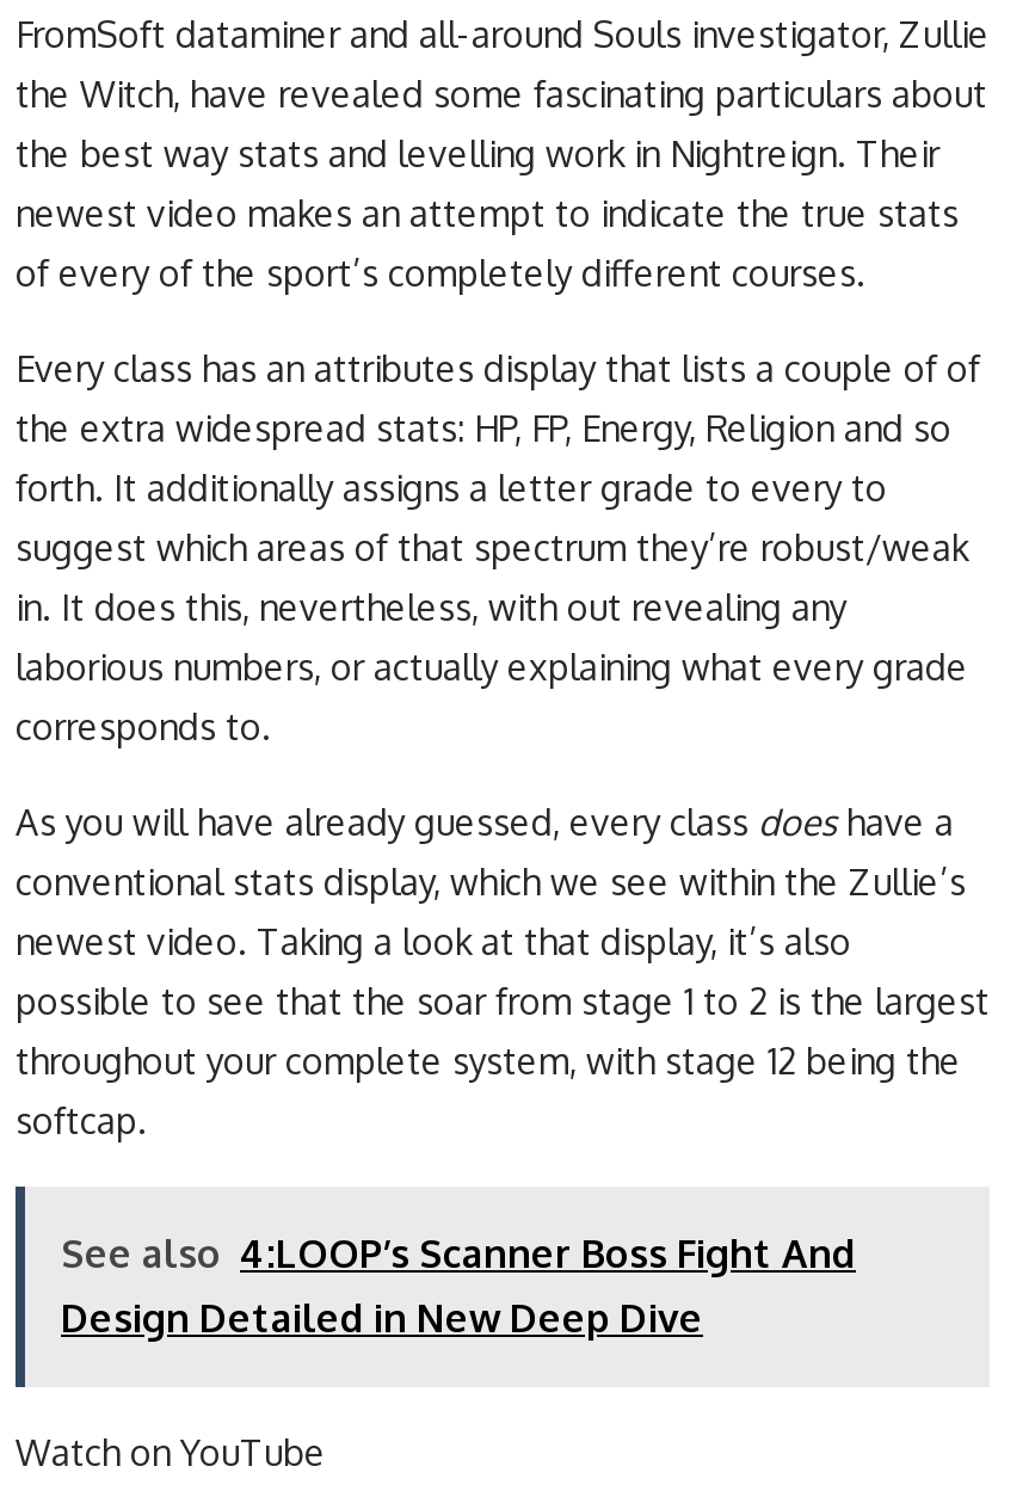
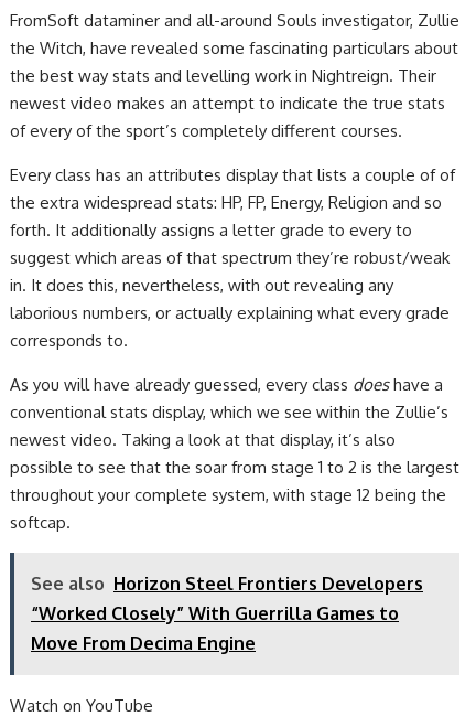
[61,1230,856,1342] See also 4:LOOP’s Scanner Boss Fight And | Design Detailed in New Deep Dive -> [31,573,423,654] See also Horizon Steel Frontiers Developers | “Worked Closely” With Guerrilla Games to | Move From Decima Engine

